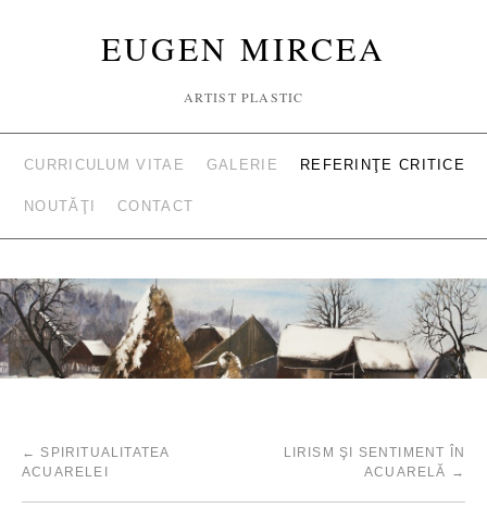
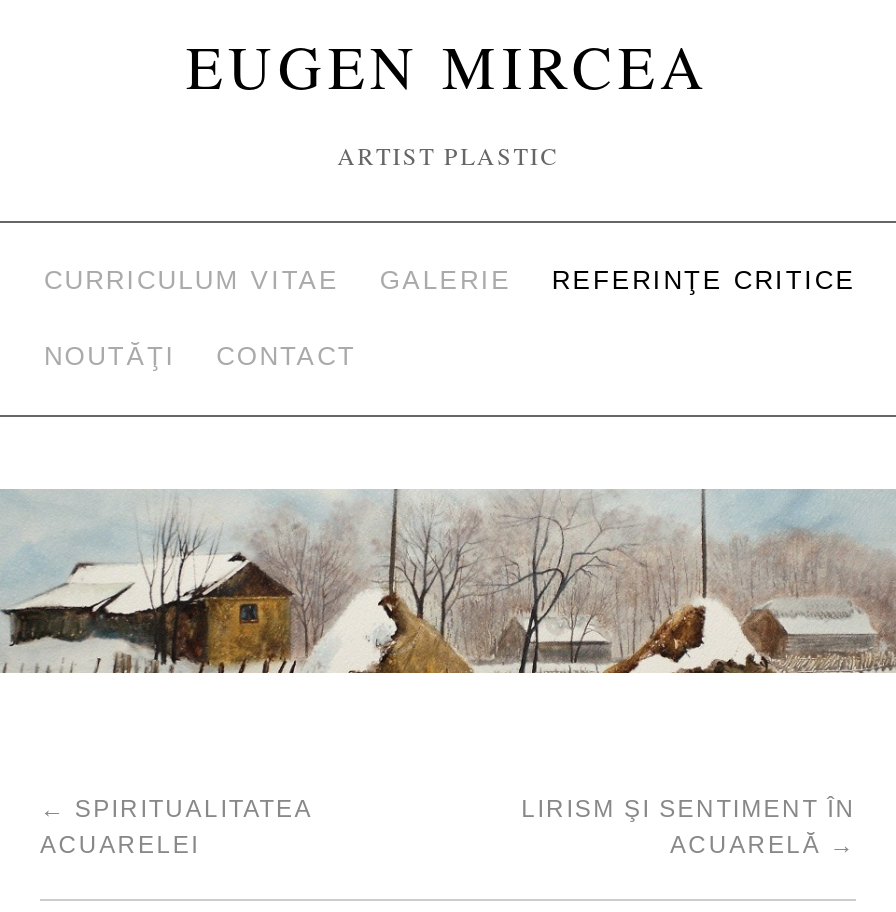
[3,278,484,380] [image] -> [6,489,890,675] [image]

